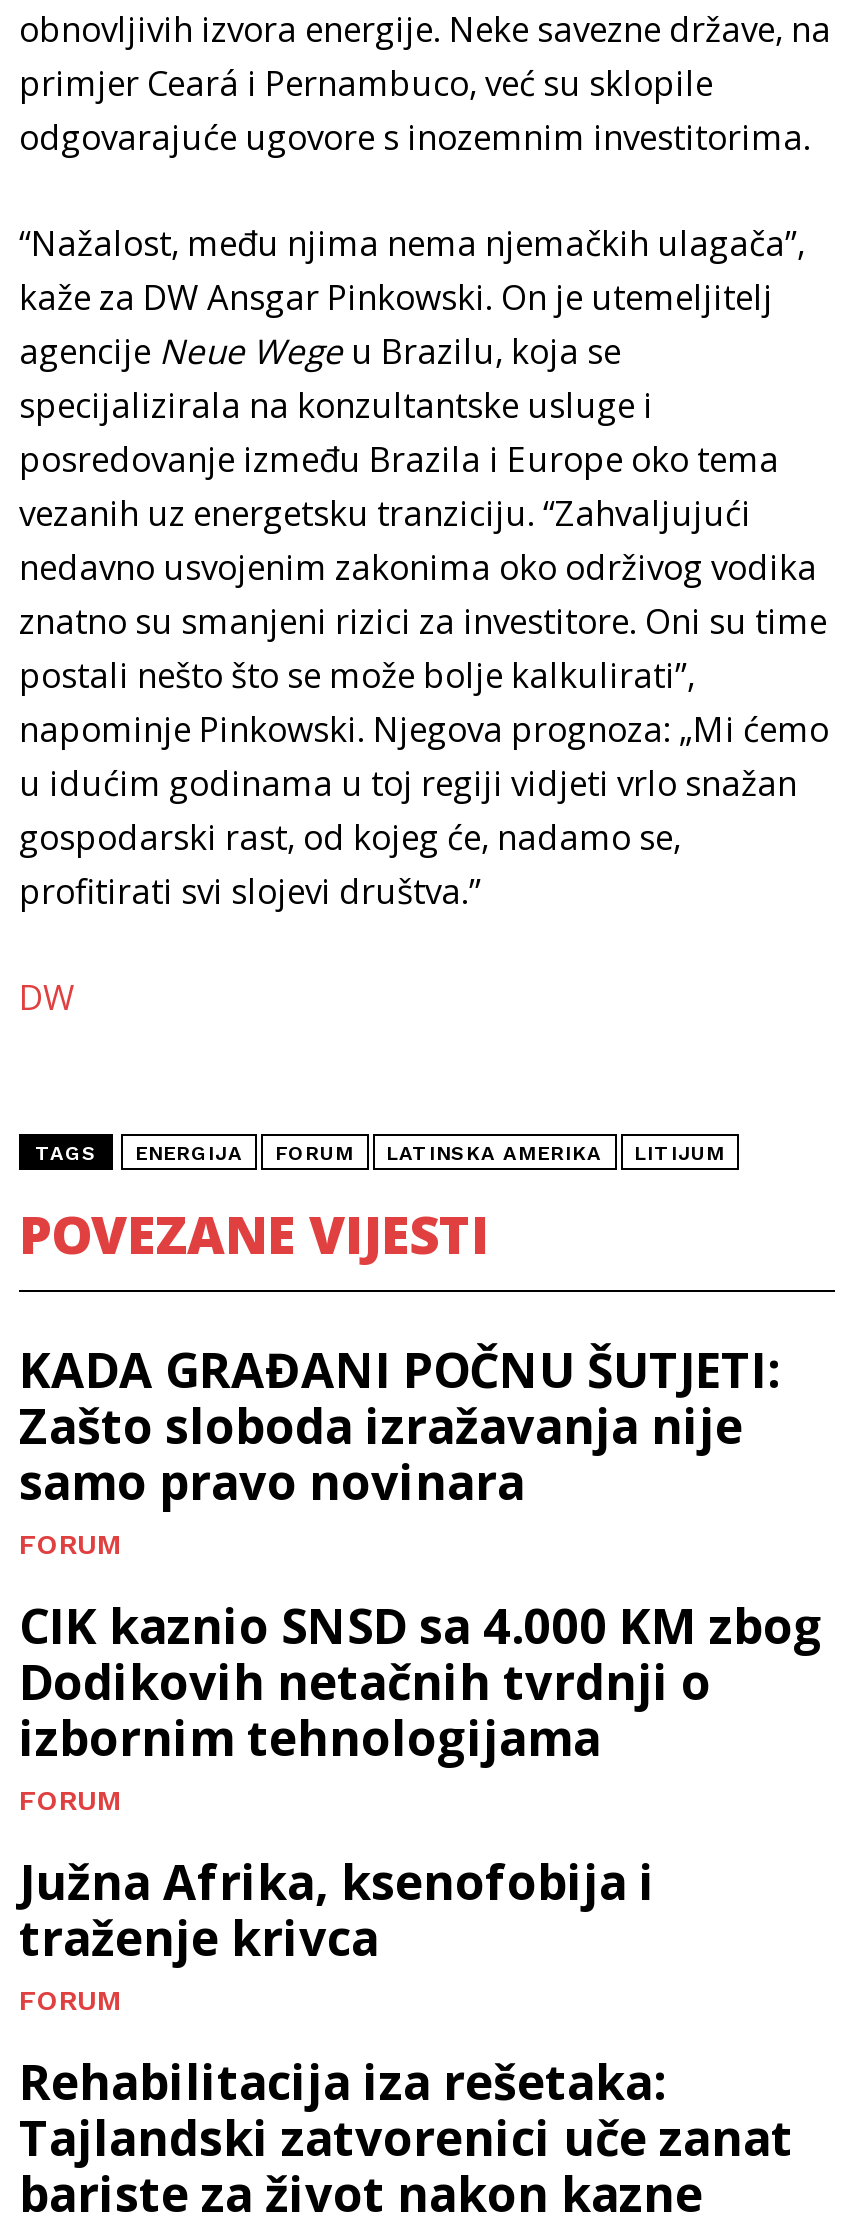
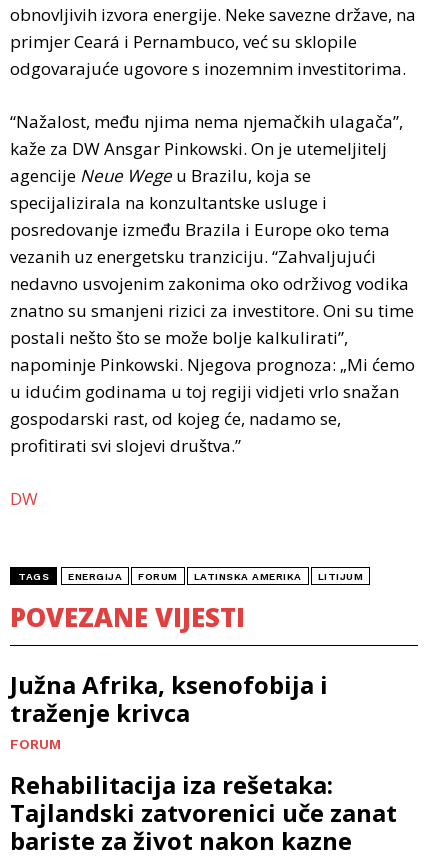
[19,1336,823,1816] KADA GRAĐANI POČNU ŠUTJETI: | Zašto sloboda izražavanja nije | samo pravo novinara | FORUM | CIK kaznio SNSD sa 4.000 KM zbog | Dodikovih netačnih tvrdnji o | izbornim tehnologijama | FORUM -> none

